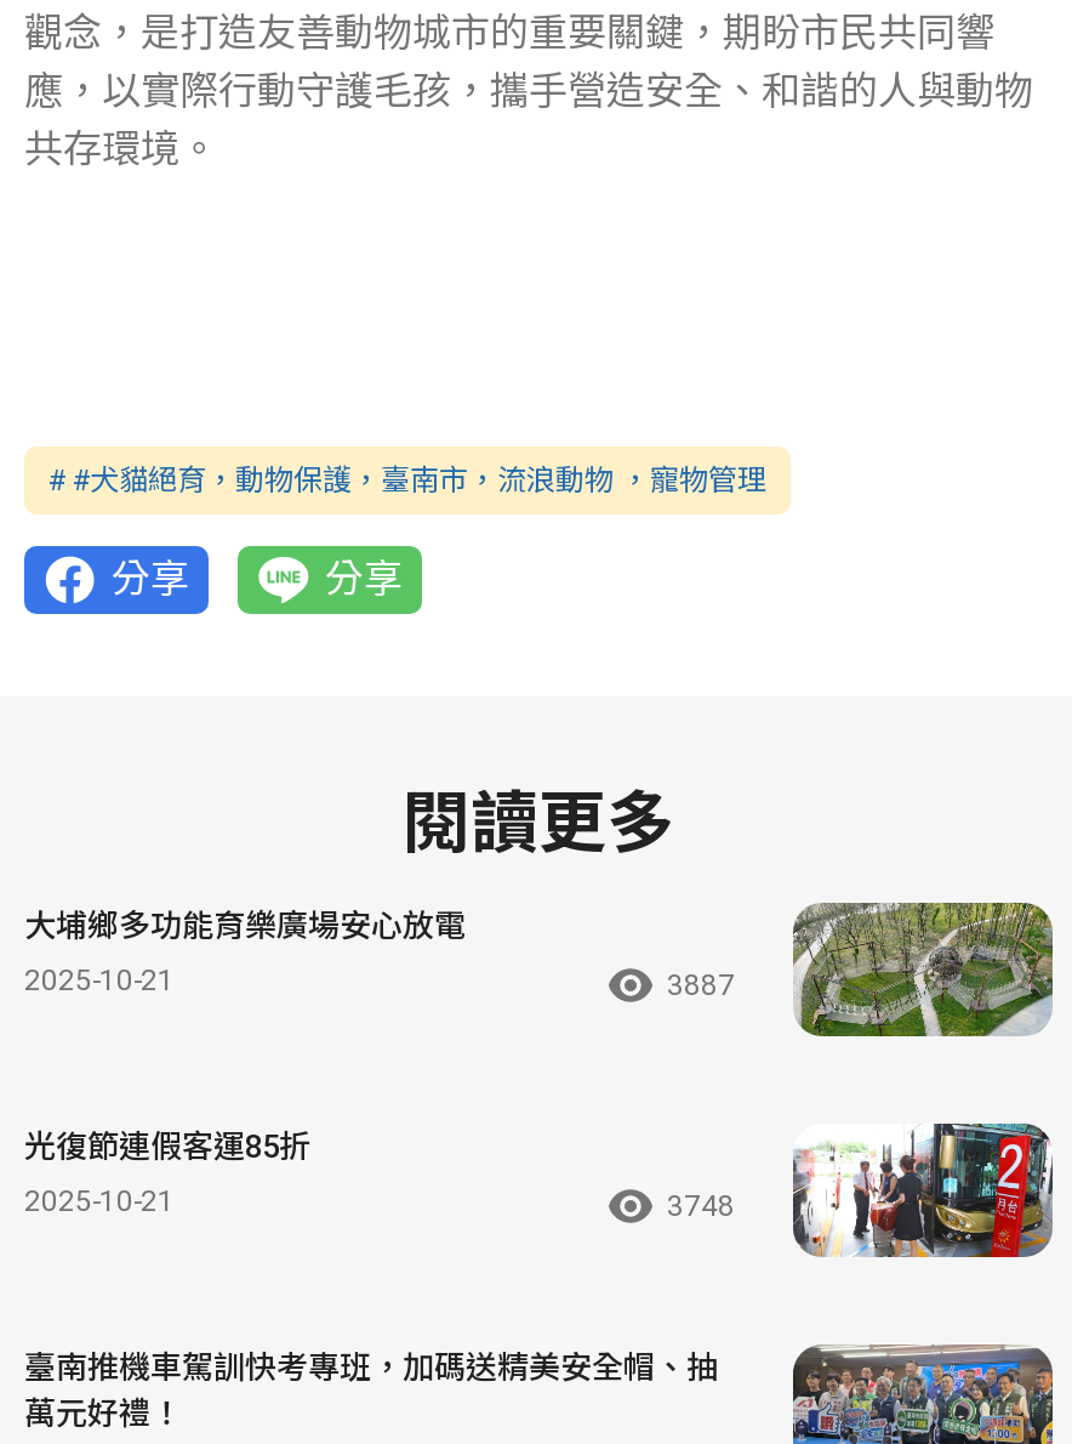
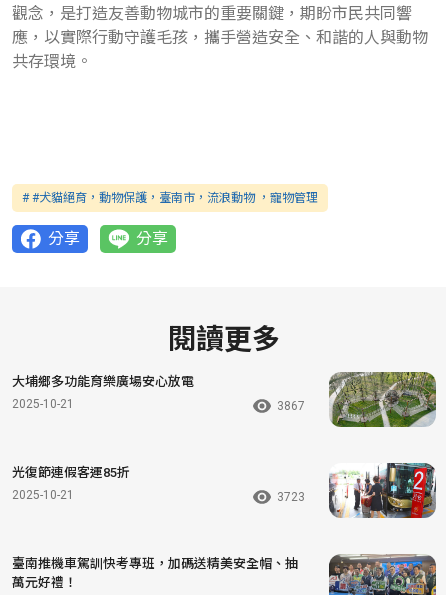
[667,968,735,1002] 3887 -> [277,399,305,413] 3867
[667,1189,735,1223] 3748 -> [277,490,305,504] 3723

